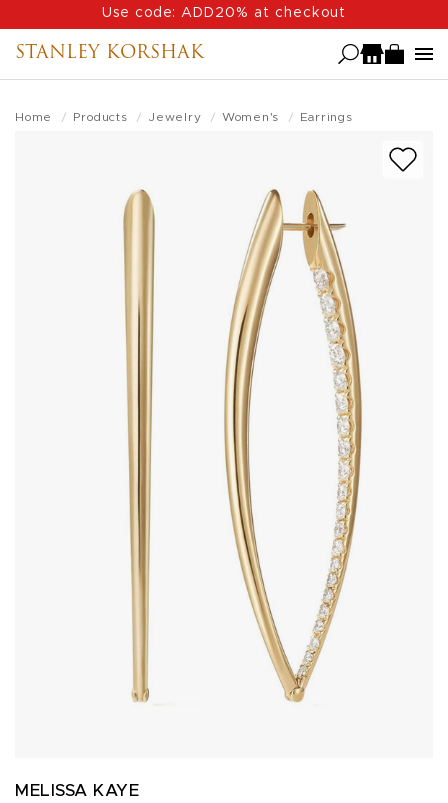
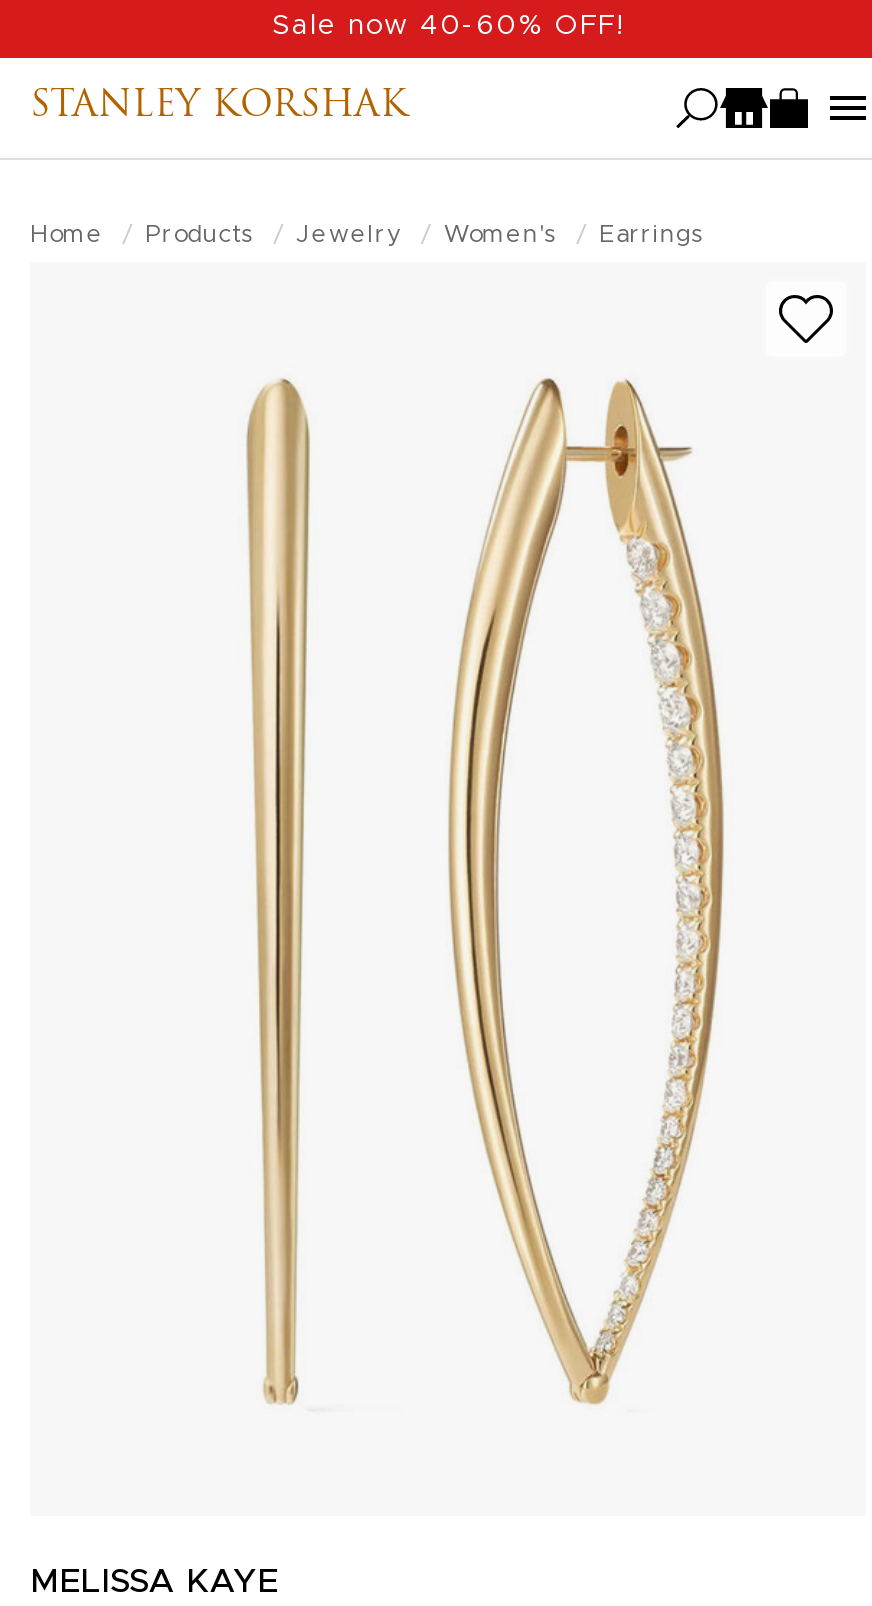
[102,6,346,20] Use code: ADD20% at checkout -> [272,12,624,40] Sale now 40-60% OFF!

